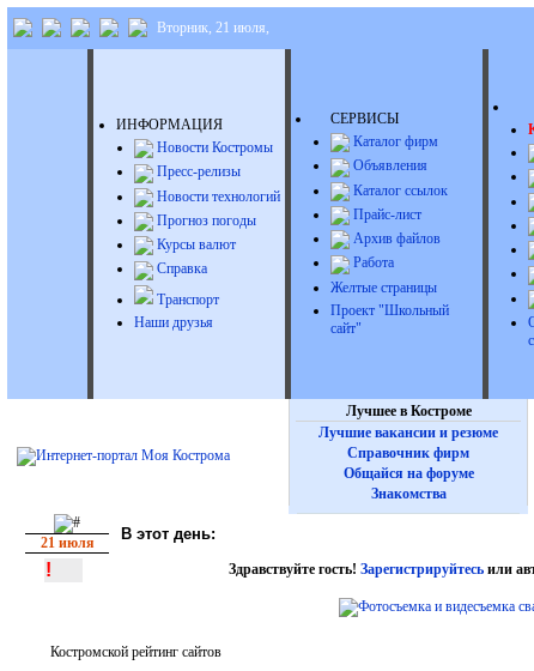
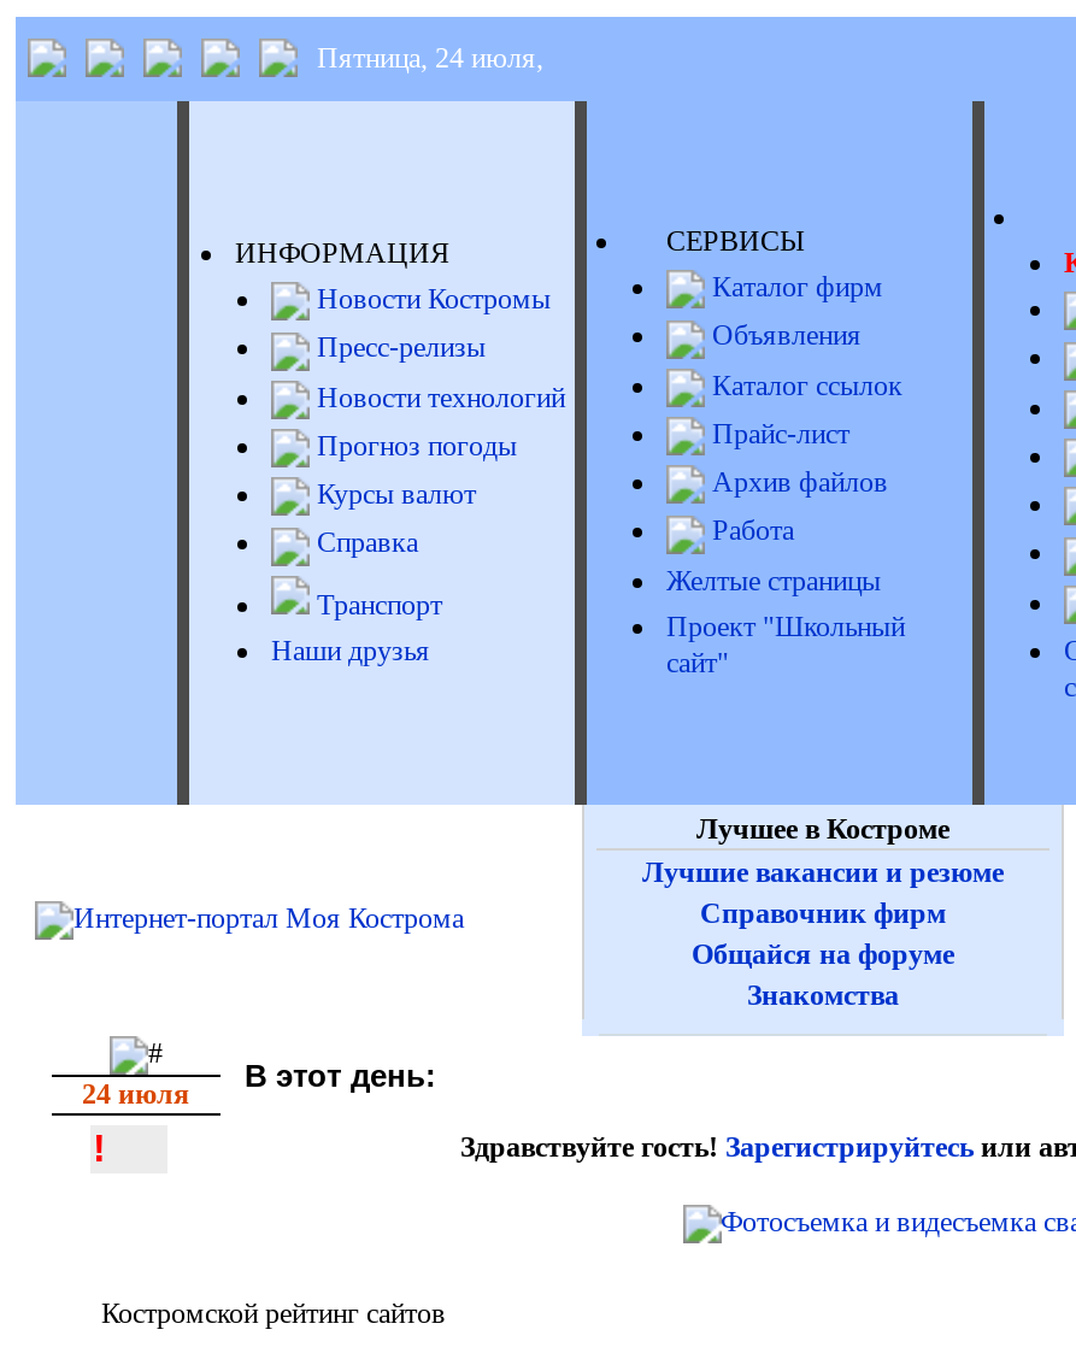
[157,19,269,36] Вторник, 21 июля, -> [317,41,543,75] Пятница, 24 июля,
[40,525,216,551] 21 июля В этот день: -> [82,1058,435,1111] 24 июля В этот день:

